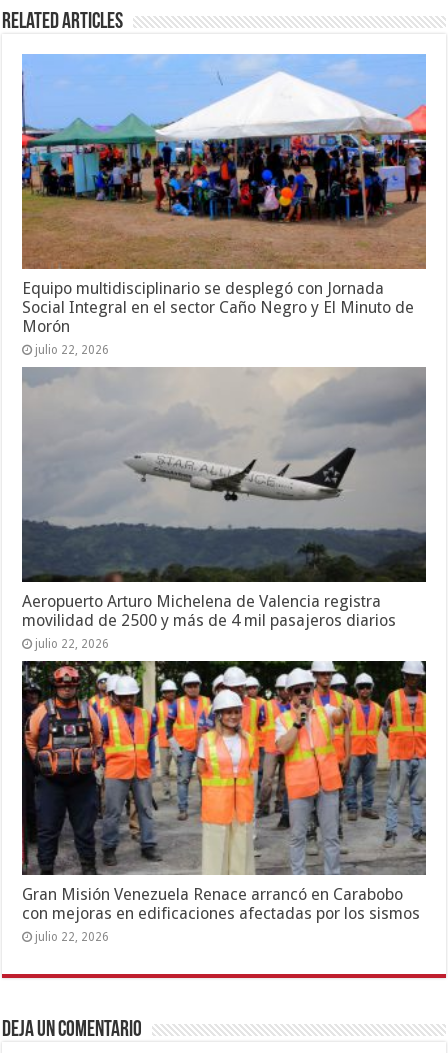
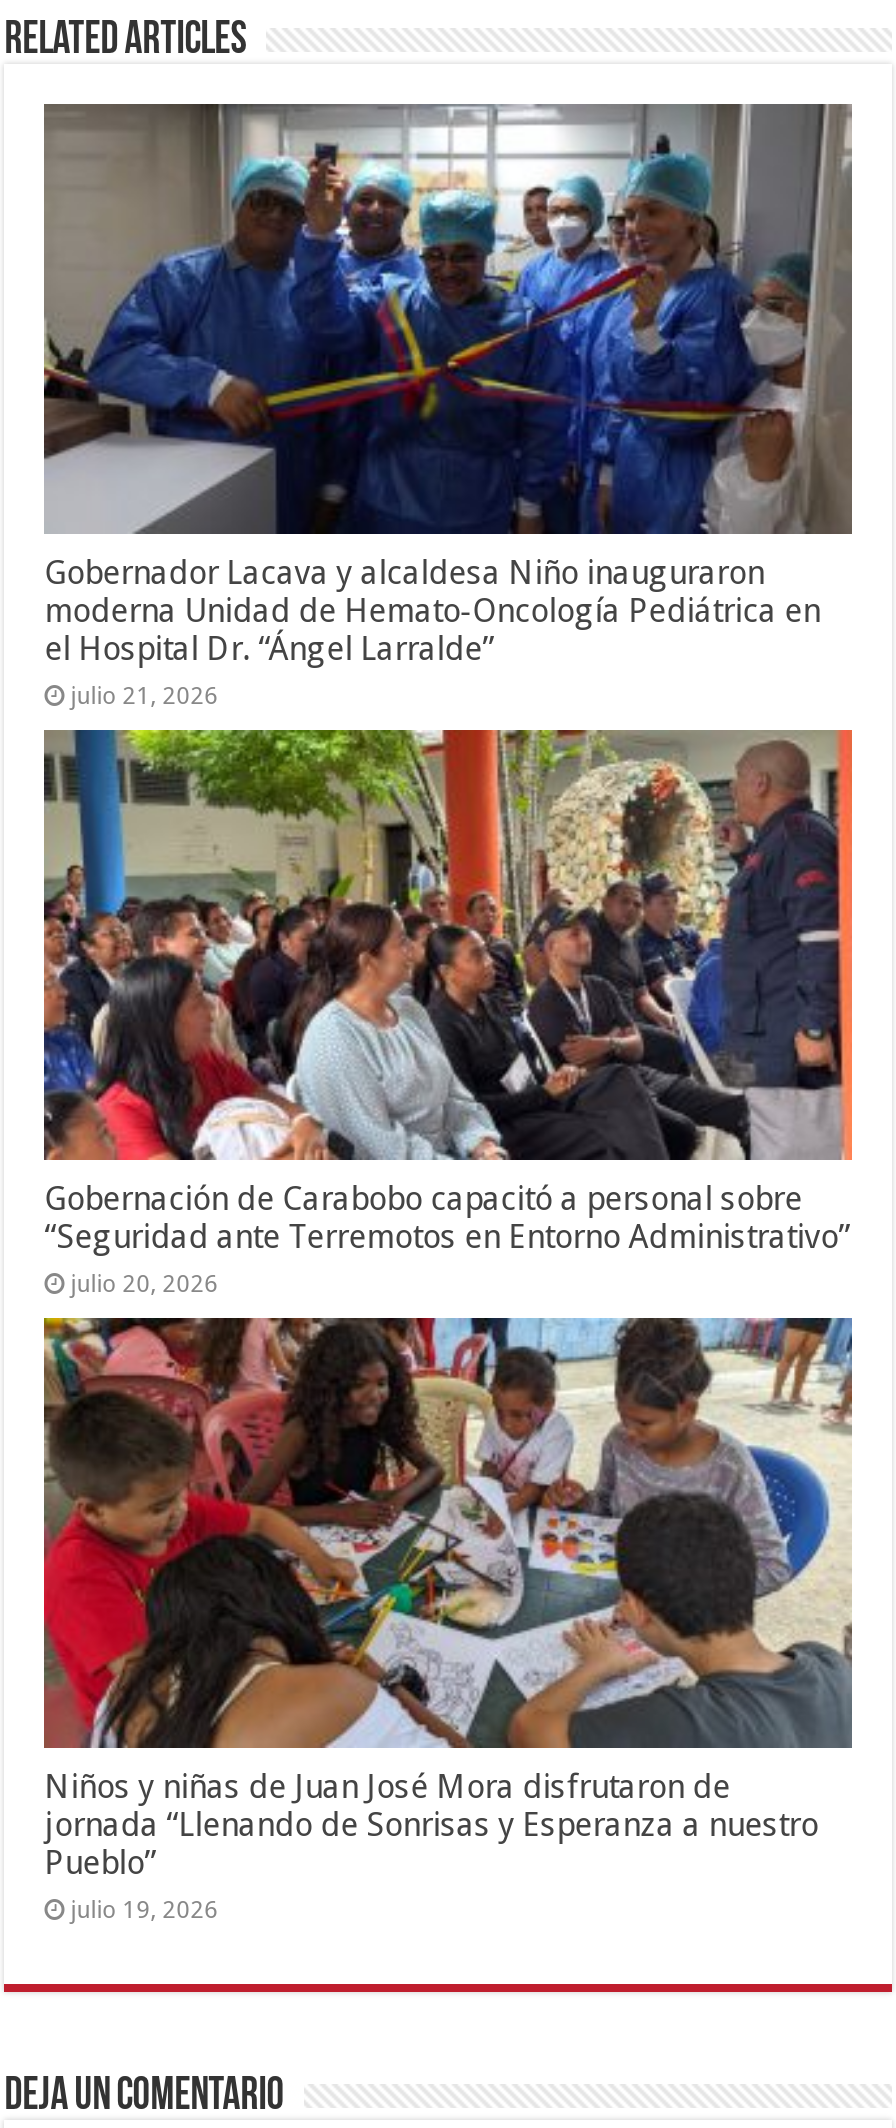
[21,53,427,357] [image] | Equipo multidisciplinario se desplegó con Jornada | Social Integral en el sector Caño Negro y El Minuto de | Morón | julio 22, 2026 -> [42,103,854,711] [image] | Gobernador Lacava y alcaldesa Niño inauguraron | moderna Unidad de Hemato-Oncología Pediátrica en | el Hospital Dr. “Ángel Larralde” | julio 21, 2026
[22,367,427,650] [image] | Aeropuerto Arturo Michelena de Valencia registra | movilidad de 2500 y más de 4 mil pasajeros diarios | julio 22, 2026 -> [44,729,854,1298] [image] | Gobernación de Carabobo capacitó a personal sobre | “Seguridad ante Terremotos en Entorno Administrativo” | julio 20, 2026
[21,660,427,944] [image] | Gran Misión Venezuela Renace arrancó en Carabobo | con mejoras en edificaciones afectadas por los sismos | julio 22, 2026 -> [42,1315,854,1924] [image] | Niños y niñas de Juan José Mora disfrutaron de | jornada “Llenando de Sonrisas y Esperanza a nuestro | Pueblo” | julio 19, 2026

